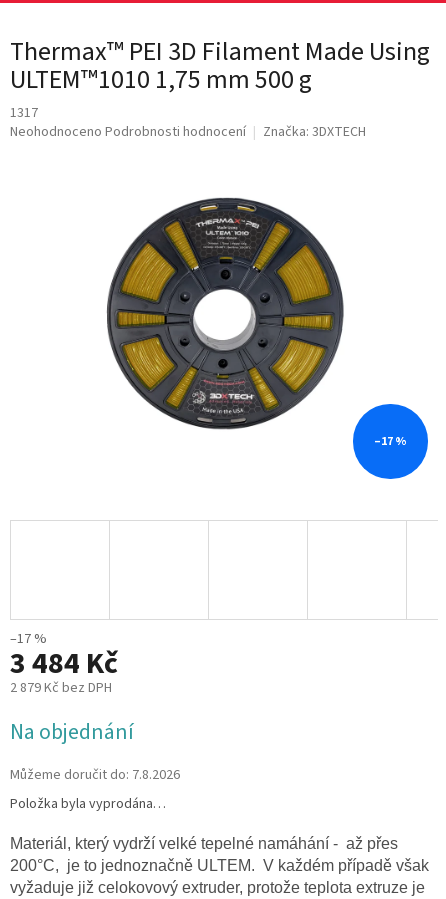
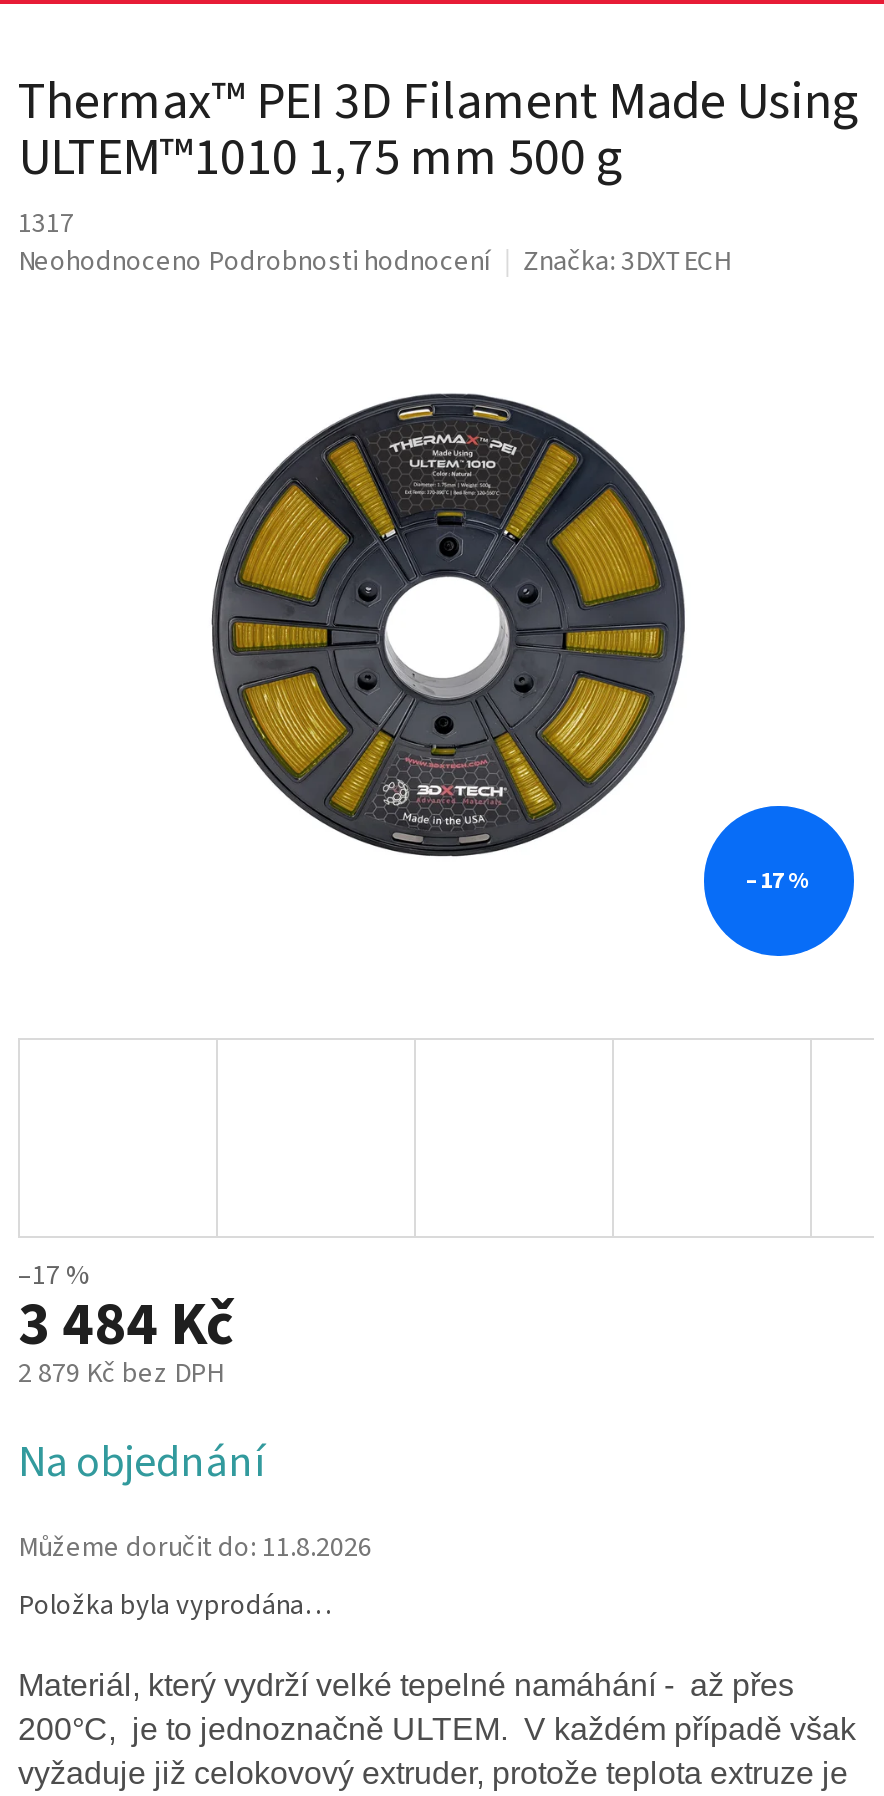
[10,765,180,785] Můžeme doručit do: 7.8.2026 -> [18,1527,372,1567] Můžeme doručit do: 11.8.2026

